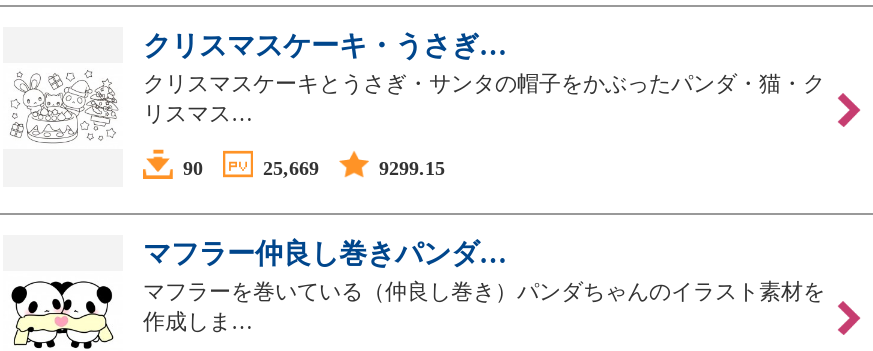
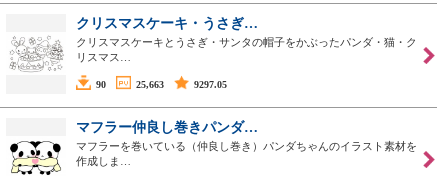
[263,157,319,179] 25,669 -> [136,79,164,90] 25,663
[379,157,445,179] 9299.15 -> [194,79,227,90] 9297.05

